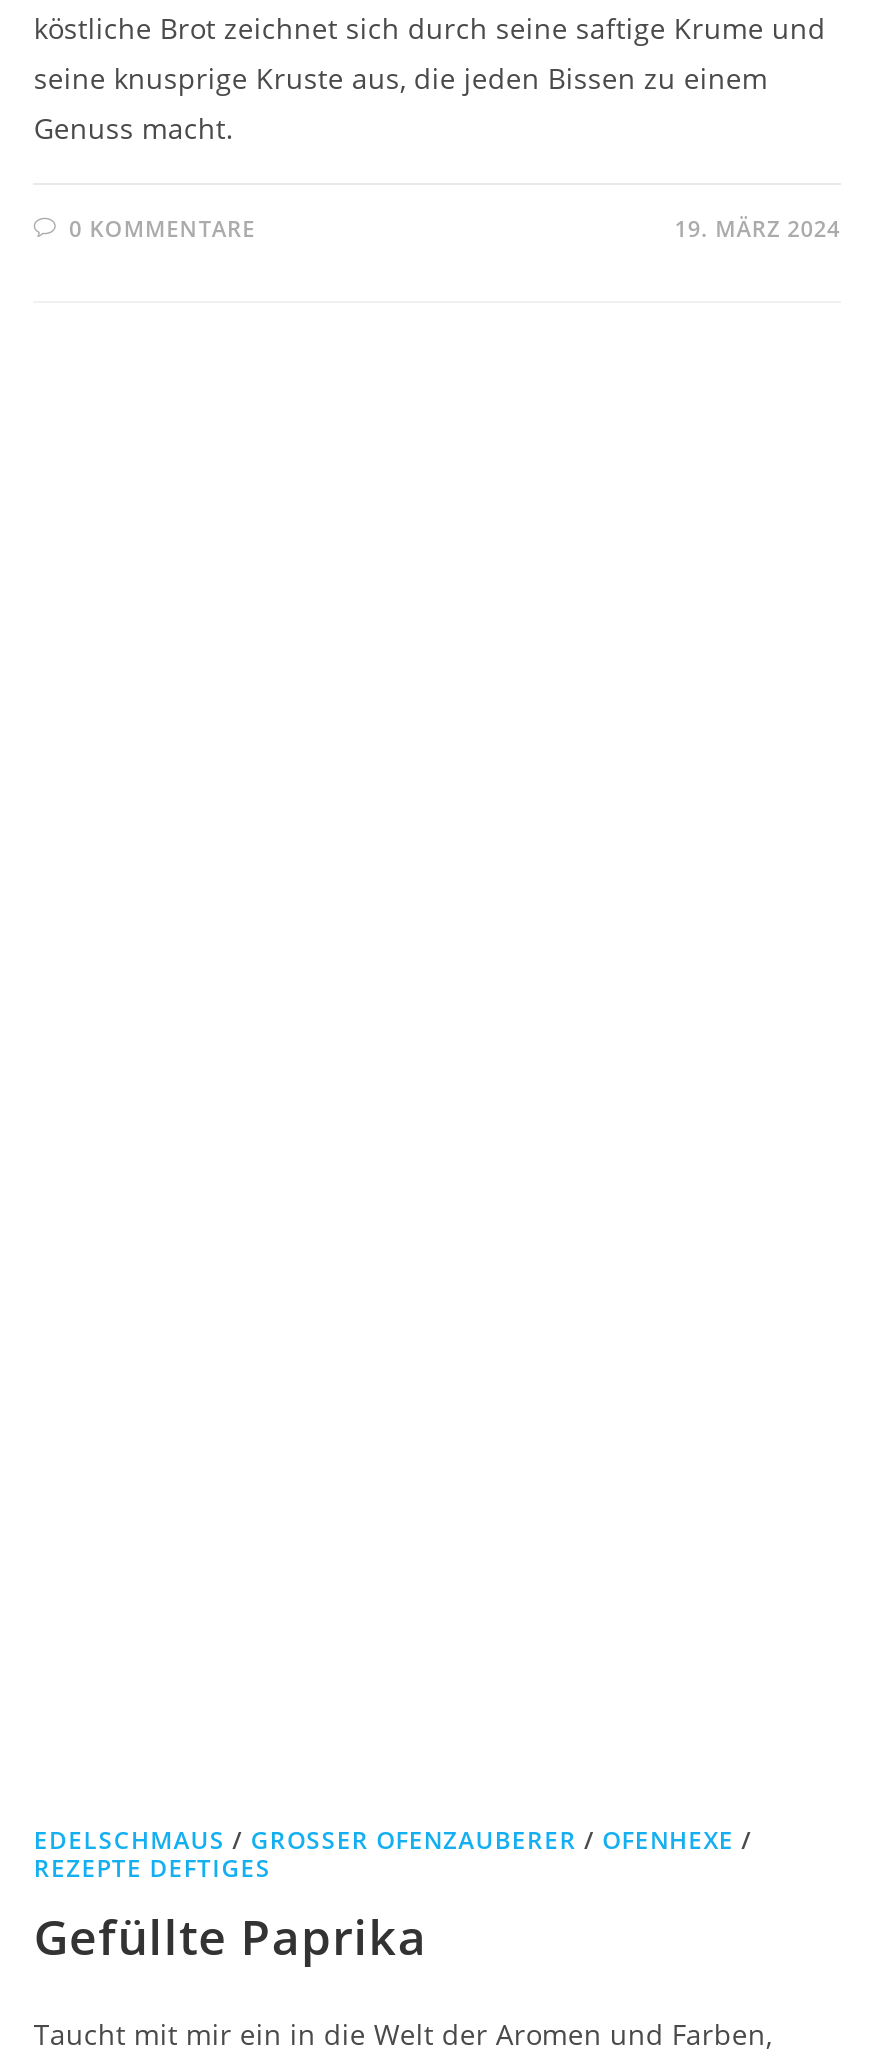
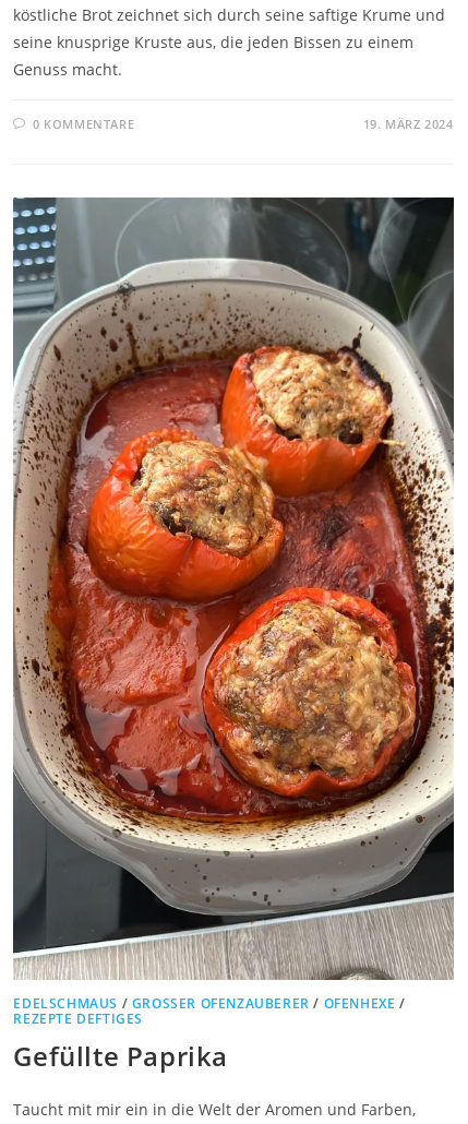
none -> [12,196,455,981] [image]

